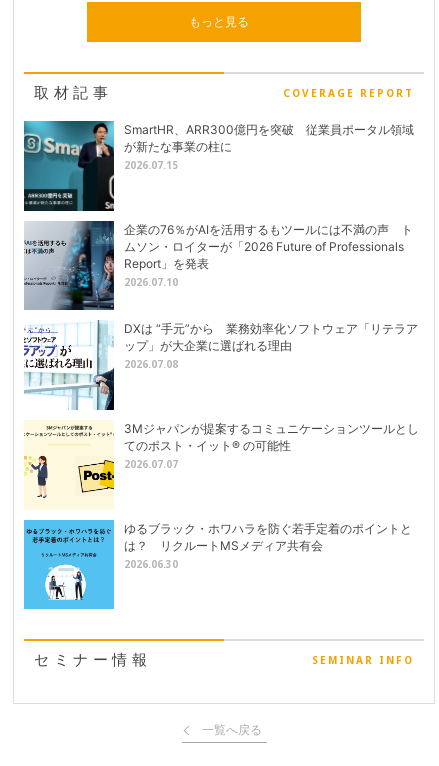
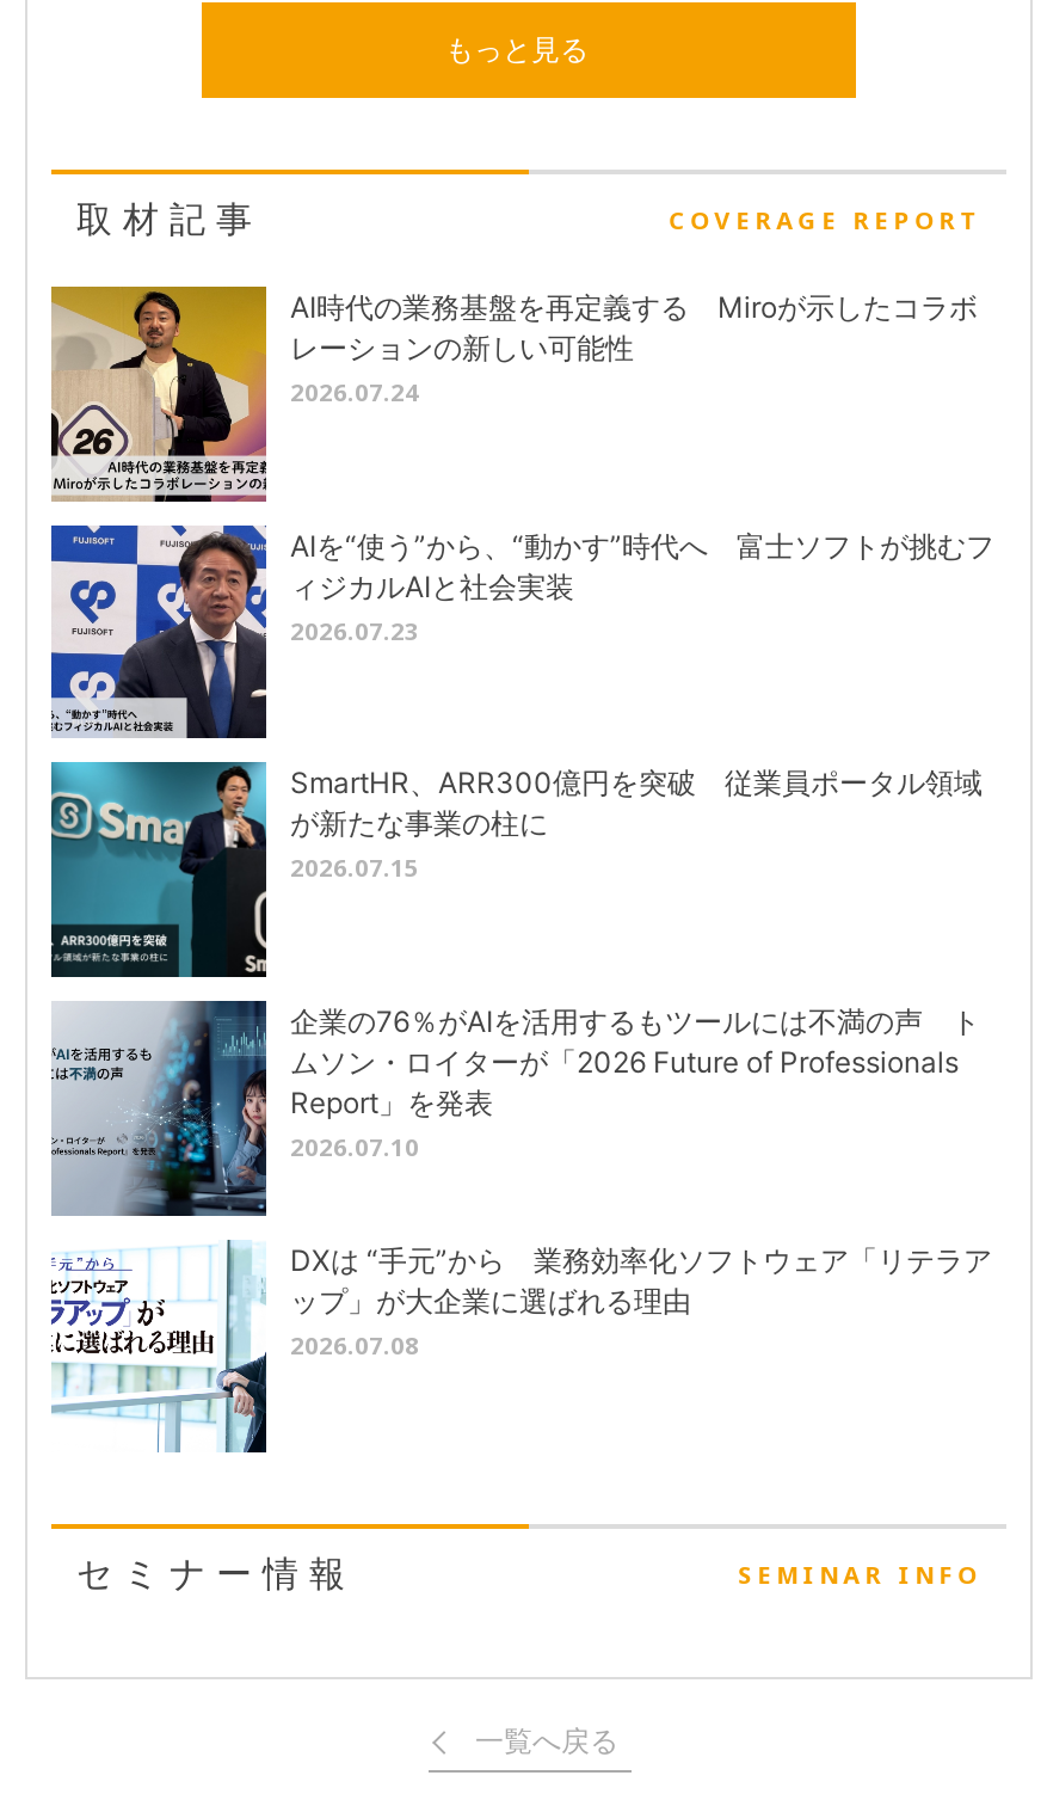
none -> [49,284,978,504] [image] | AI時代の業務基盤を再定義する Miroが示したコラボ | レーションの新しい可能性 | 2026.07.24
none -> [49,523,994,741] [image] | AIを“使う”から、“動かす”時代へ 富士ソフトが挑むフ | ィジカルAIと社会実装 | 2026.07.23
moved [22,118,418,371] -> [47,755,992,1361]: [image] | SmartHR、ARR300億円を突破 従業員ポータル領域 | が新たな事業の柱に | ... | ップ」が大企業に選ばれる理由 | 2026.07.08
[23,421,419,501] [image] | 3Mジャパンが提案するコミュニケーションツールとし | てのポスト・イット® の可能性 | 2026.07.07 -> none
[23,519,412,610] [image] | ゆるブラック・ホワハラを防ぐ若手定着のポイントと | は？ リクルートMSメディア共有会 | 2026.06.30 -> none

